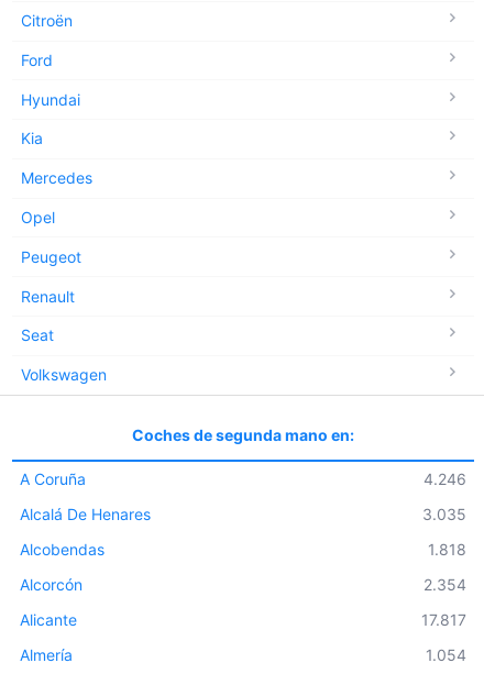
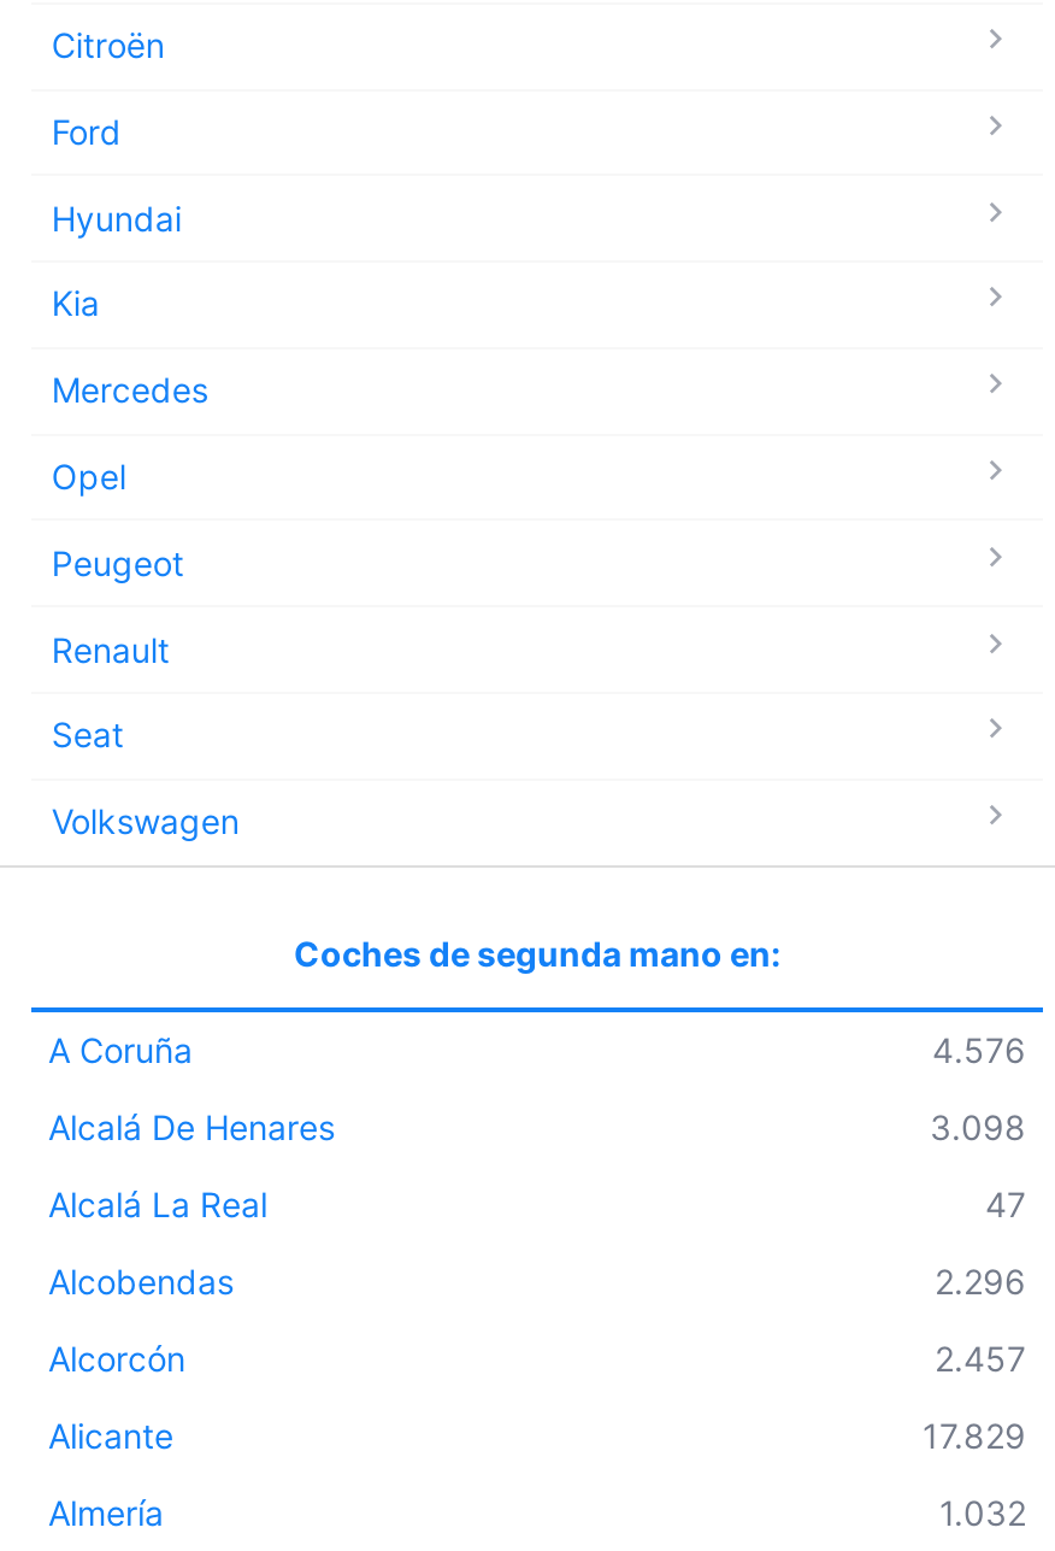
[424,469,466,488] 4.246 -> [932,1028,1026,1069] 4.576
[422,504,466,523] 3.035 -> [48,1105,1026,1223] 3.098 | Alcalá La Real | 47
[428,539,466,558] 1.818 -> [935,1260,1026,1301] 2.296
[424,575,466,593] 2.354 -> [935,1337,1026,1378] 2.457
[421,610,466,628] 17.817 -> [923,1414,1026,1455] 17.829
[426,645,466,664] 1.054 -> [939,1491,1026,1532] 1.032

